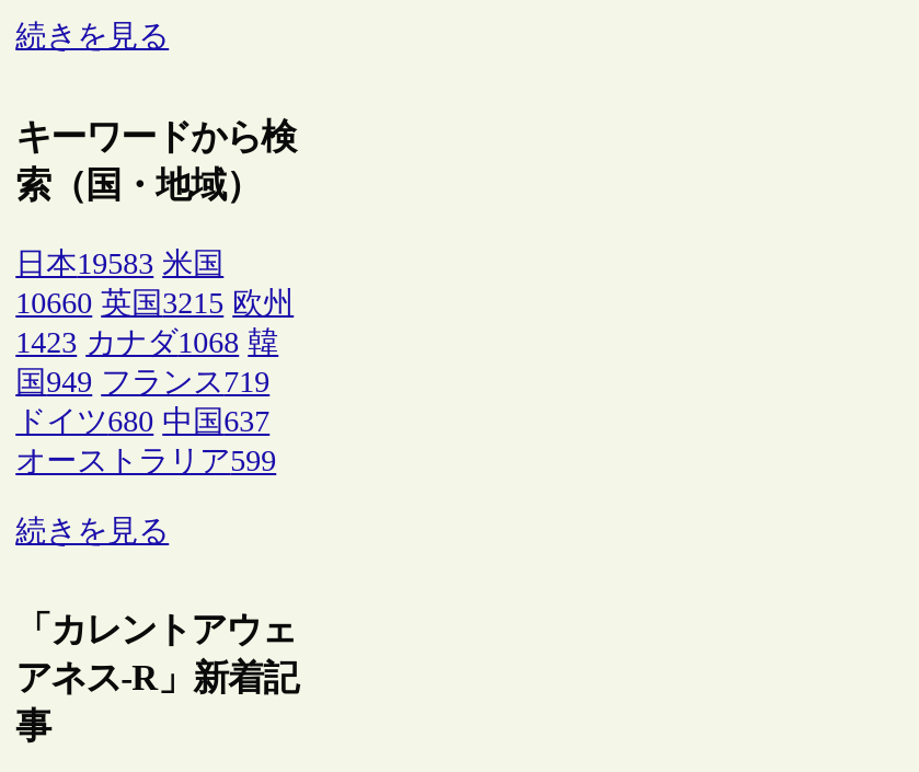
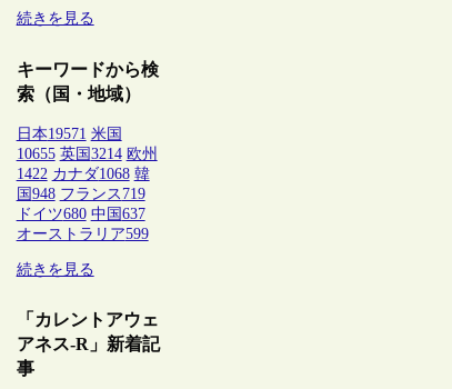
[16,247,224,280] 日本19583 米国 -> [16,125,122,142] 日本19571 米国
[16,287,294,320] 10660 英国3215 欧州 -> [16,145,157,162] 10655 英国3214 欧州
[16,326,278,359] 1423 カナダ1068 韓 -> [16,165,149,182] 1422 カナダ1068 韓
[16,366,270,398] 国949 フランス719 -> [16,185,145,202] 国948 フランス719

